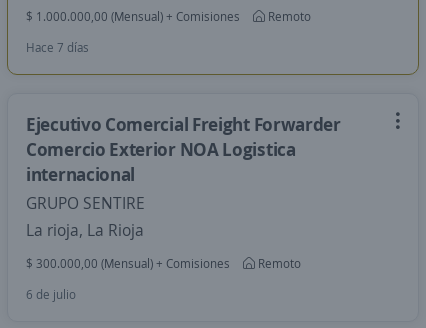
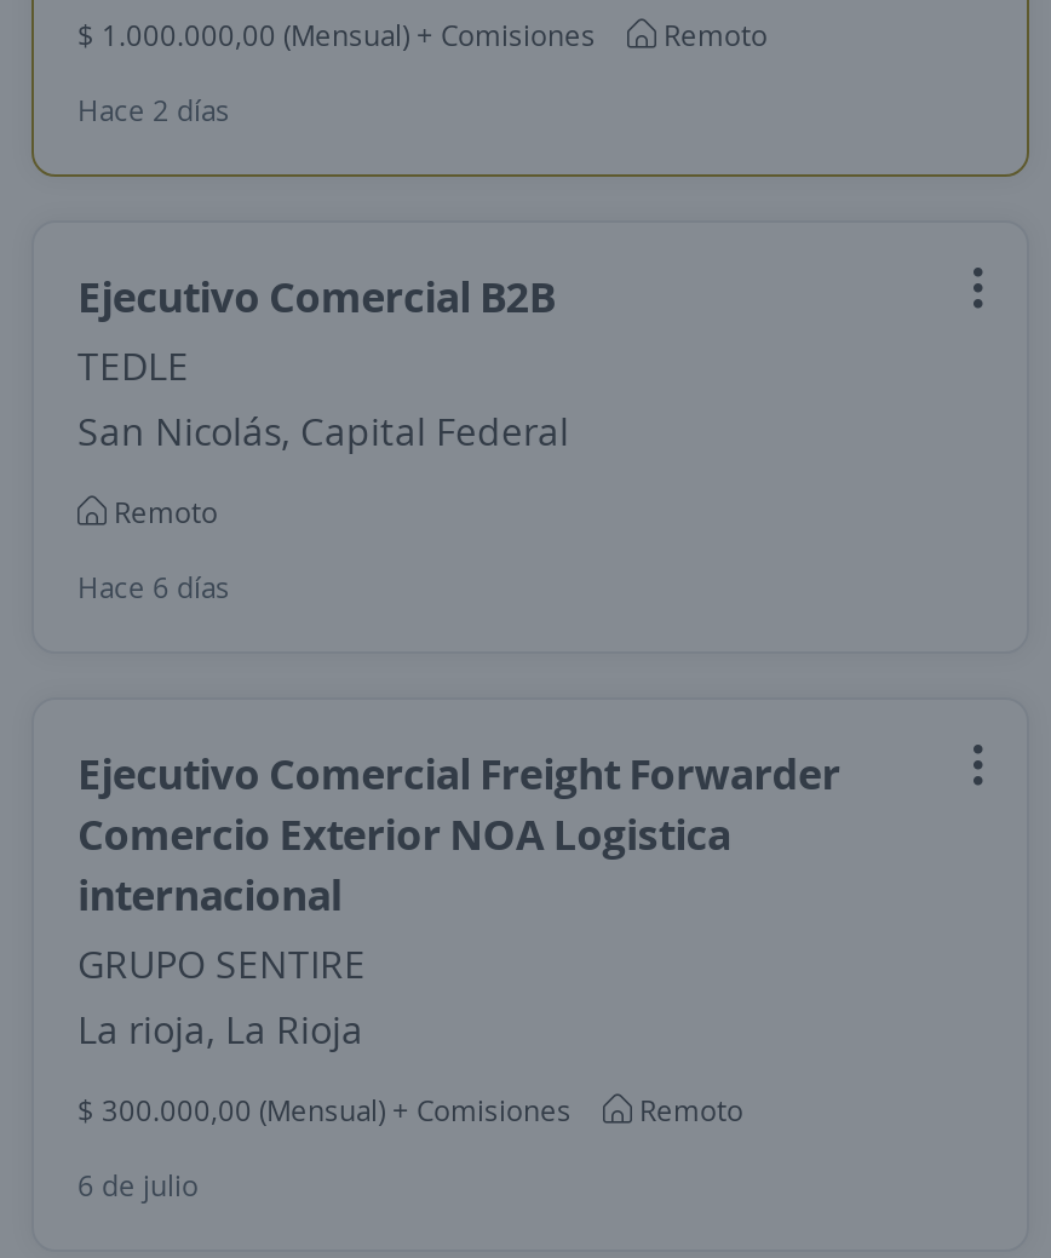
[26,39,89,56] Hace 7 días -> [77,90,569,608] Hace 2 días | Ejecutivo Comercial B2B | TEDLE | San Nicolás, Capital Federal | Remoto | Hace 6 días

